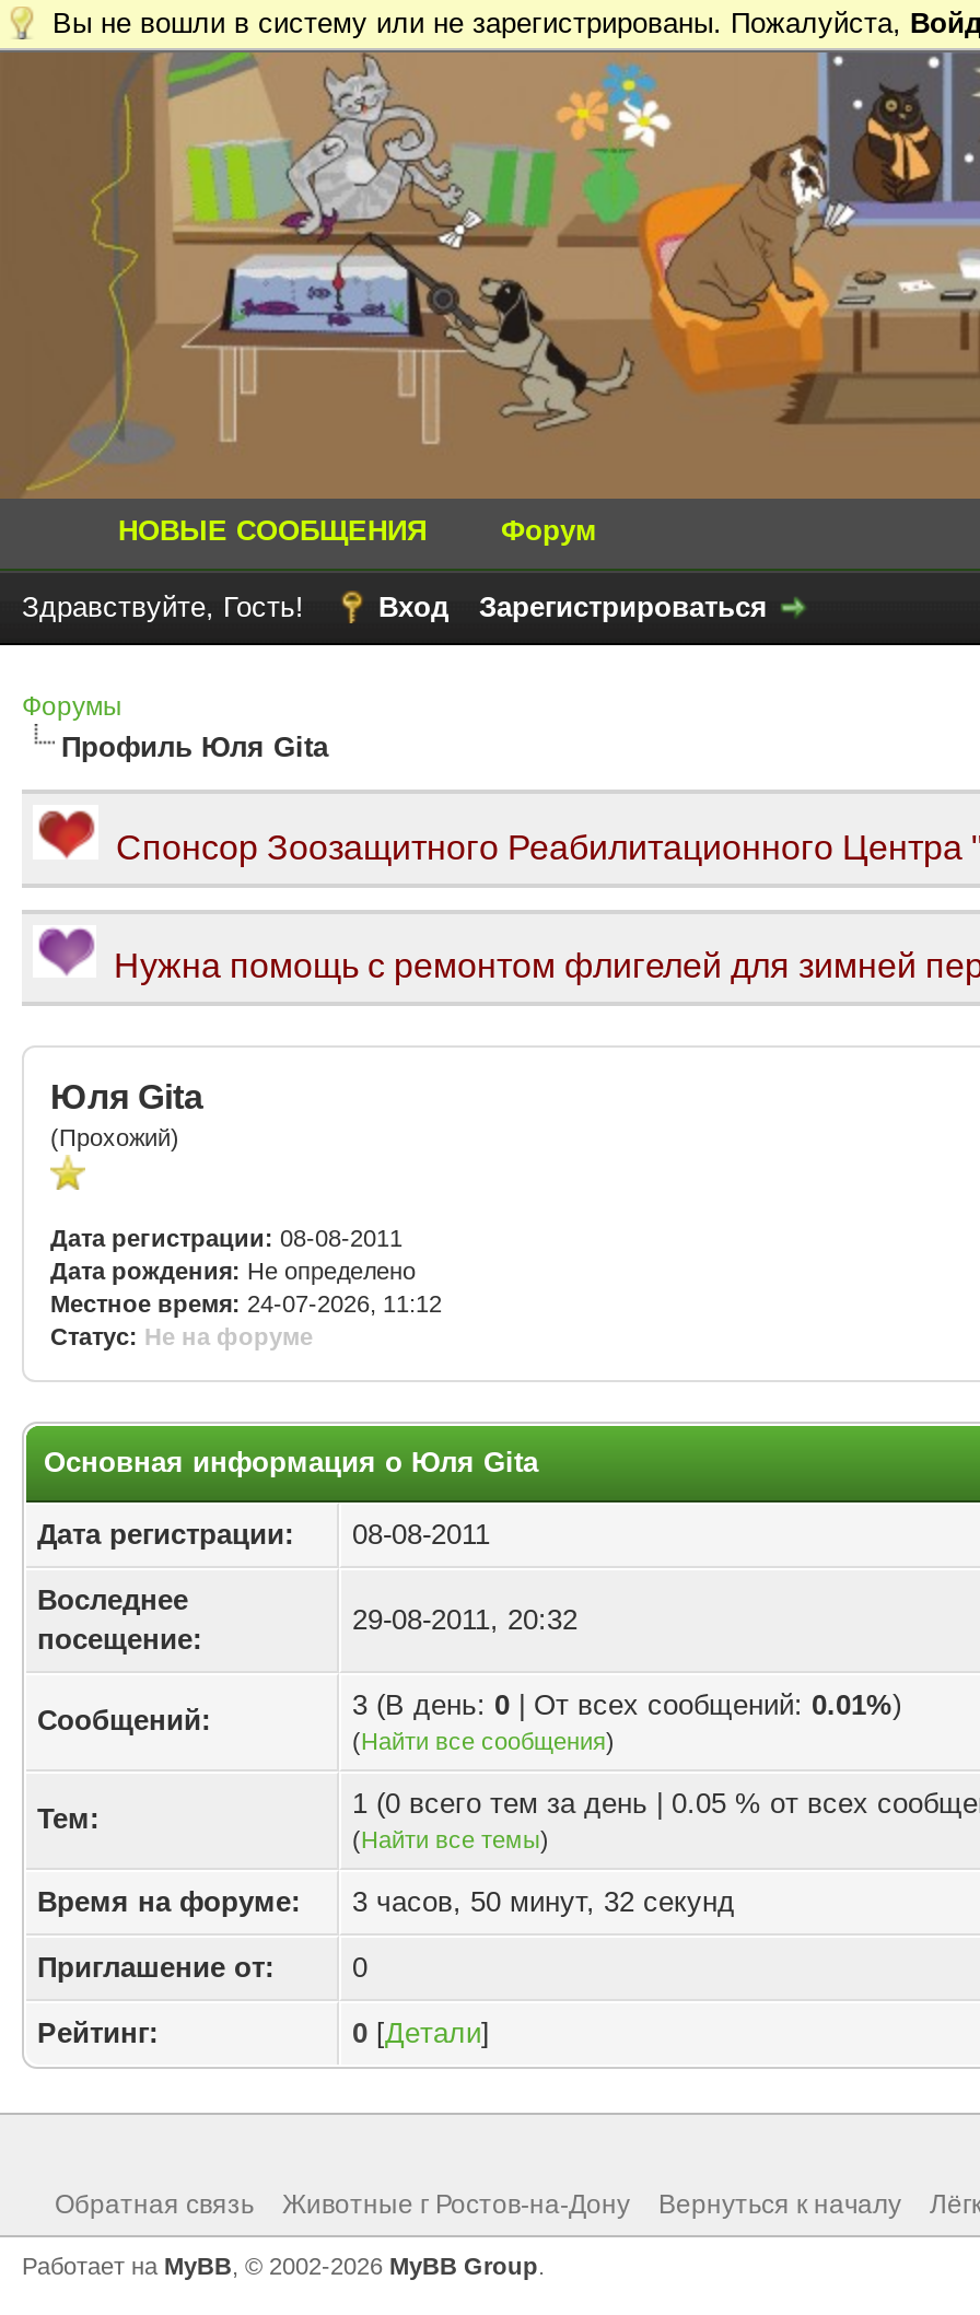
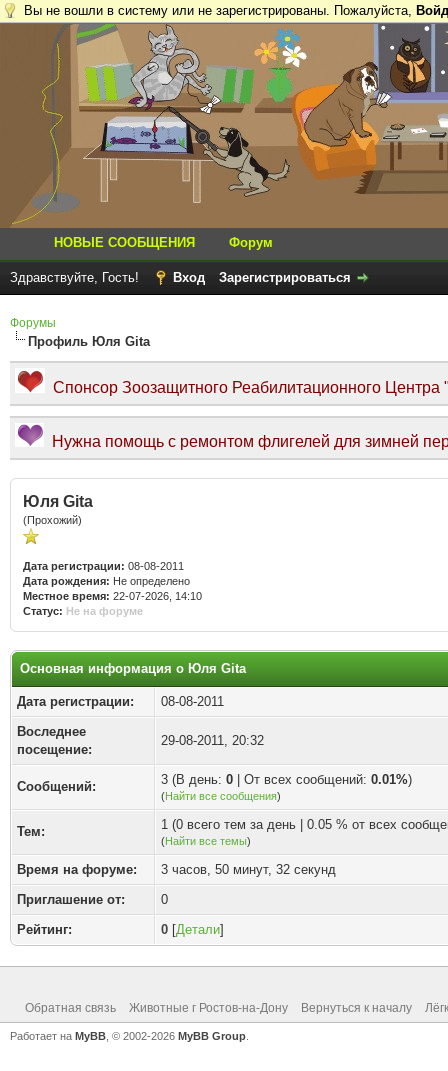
[50,1290,442,1317] Местное время: 24-07-2026, 11:12 -> [23,590,202,602] Местное время: 22-07-2026, 14:10

